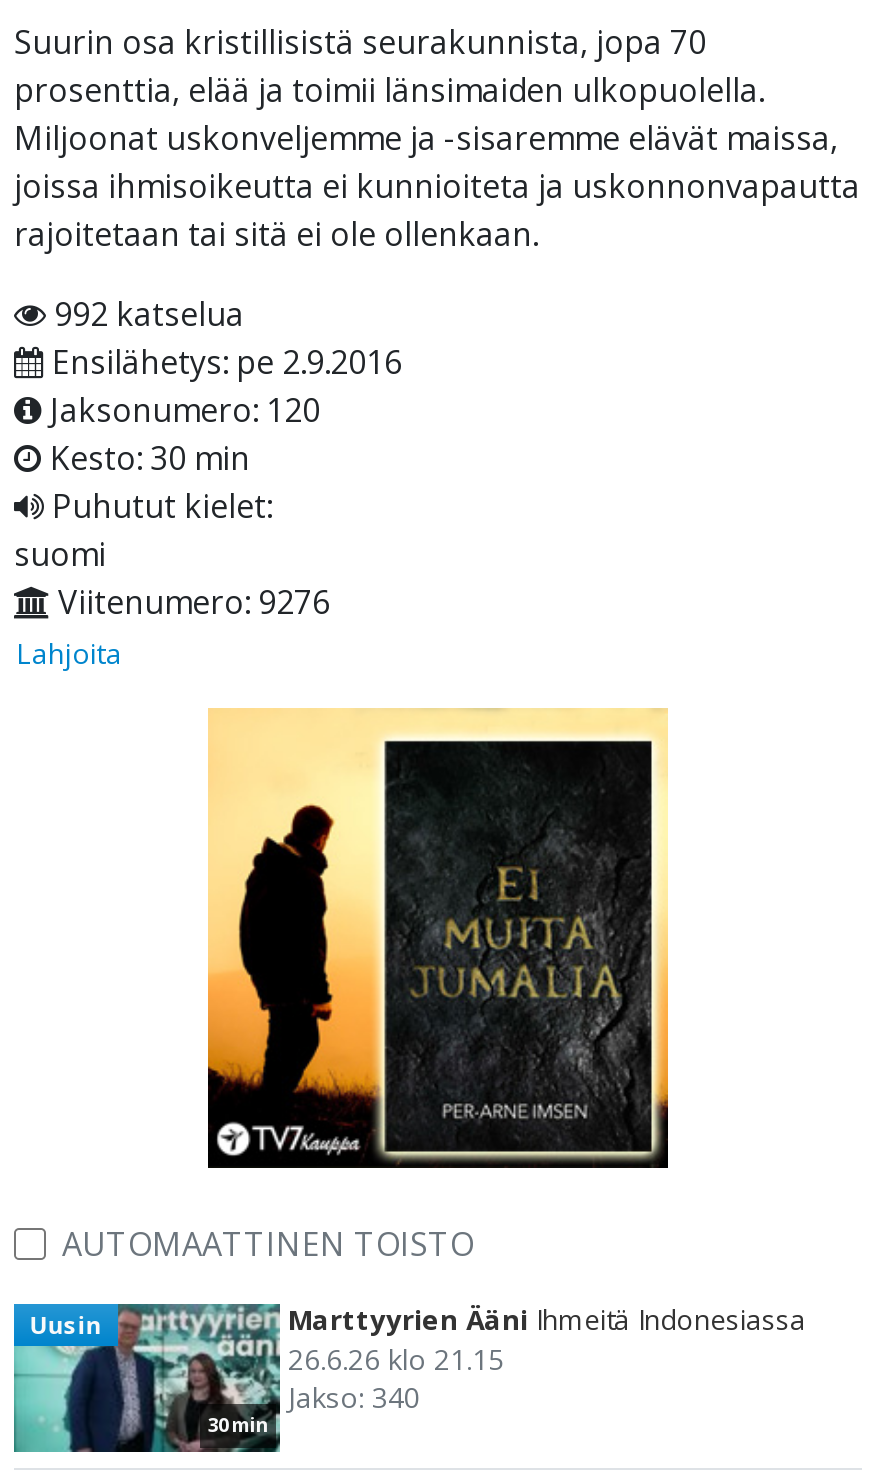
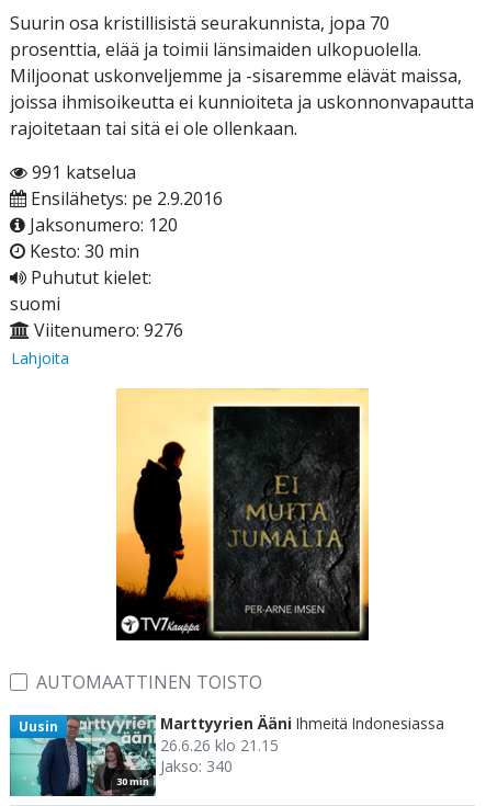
[46,292,244,336] 992 katselua -> [27,160,136,184] 991 katselua

